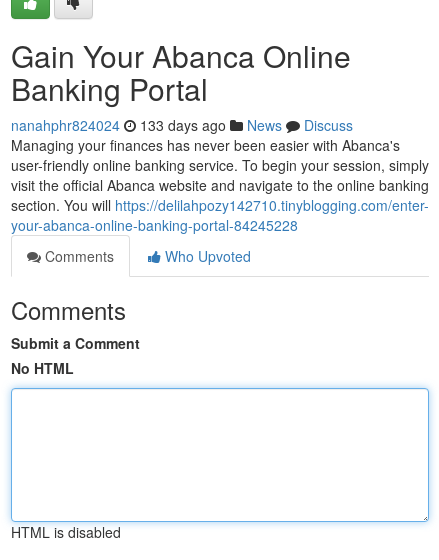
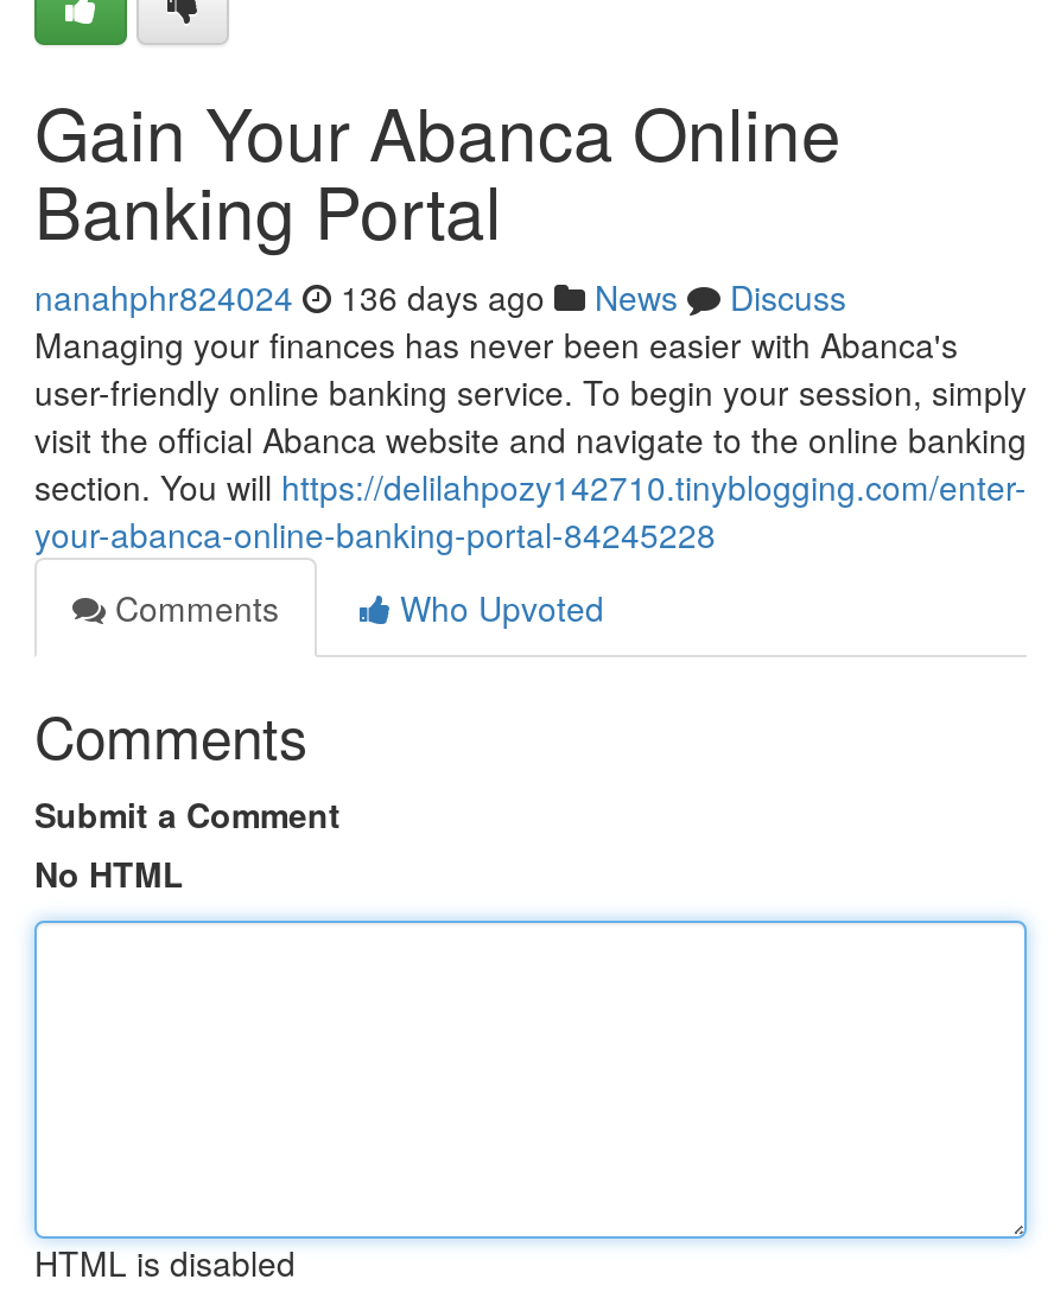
[11,115,353,135] nanahphr824024 133 days ago News Discuss -> [34,273,846,320] nanahphr824024 136 days ago News Discuss

